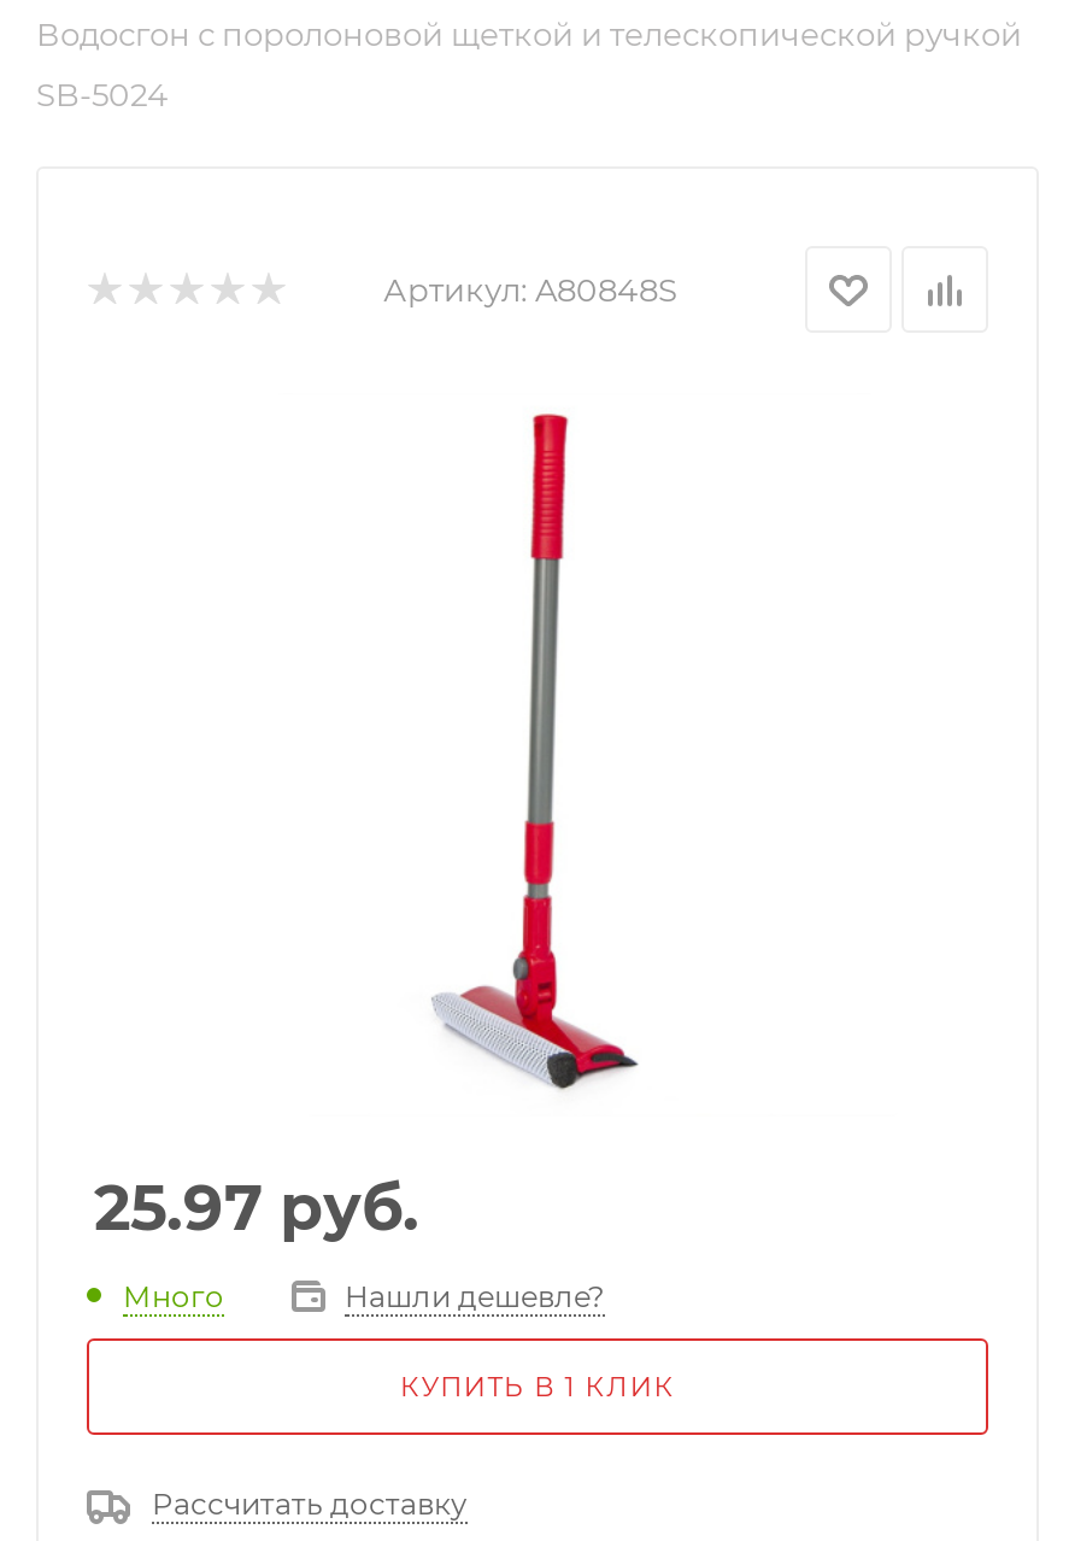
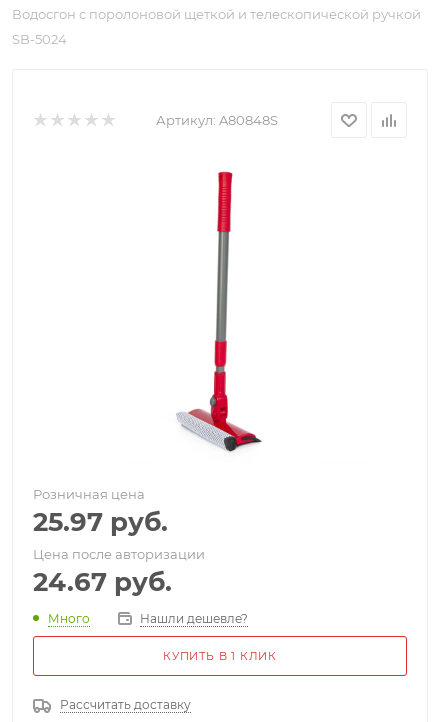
none -> [33,486,145,502] Розничная цена
none -> [33,546,205,598] Цена после авторизации | 24.67 руб.

